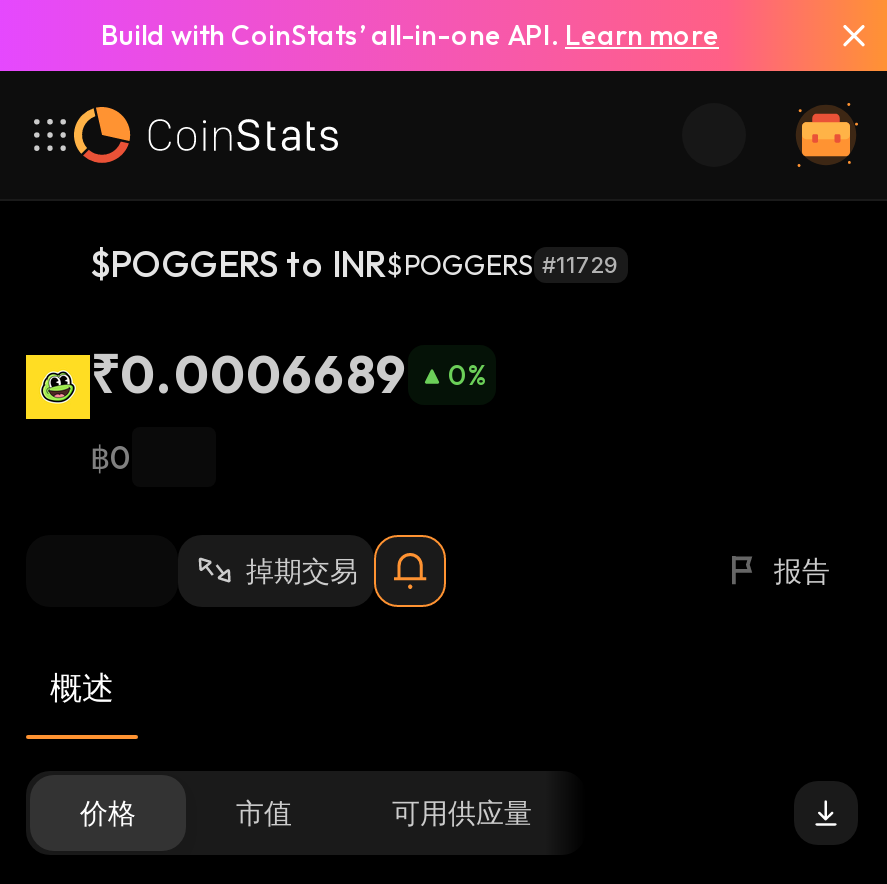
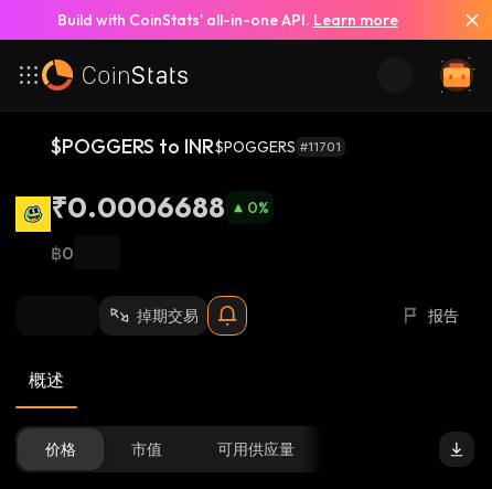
[90,241,620,287] $POGGERS to INR$POGGERS #11729 -> [51,134,341,159] $POGGERS to INR$POGGERS #11701
[90,341,488,407] ₹0.0006689 0% -> [51,189,269,225] ₹0.0006688 0%

